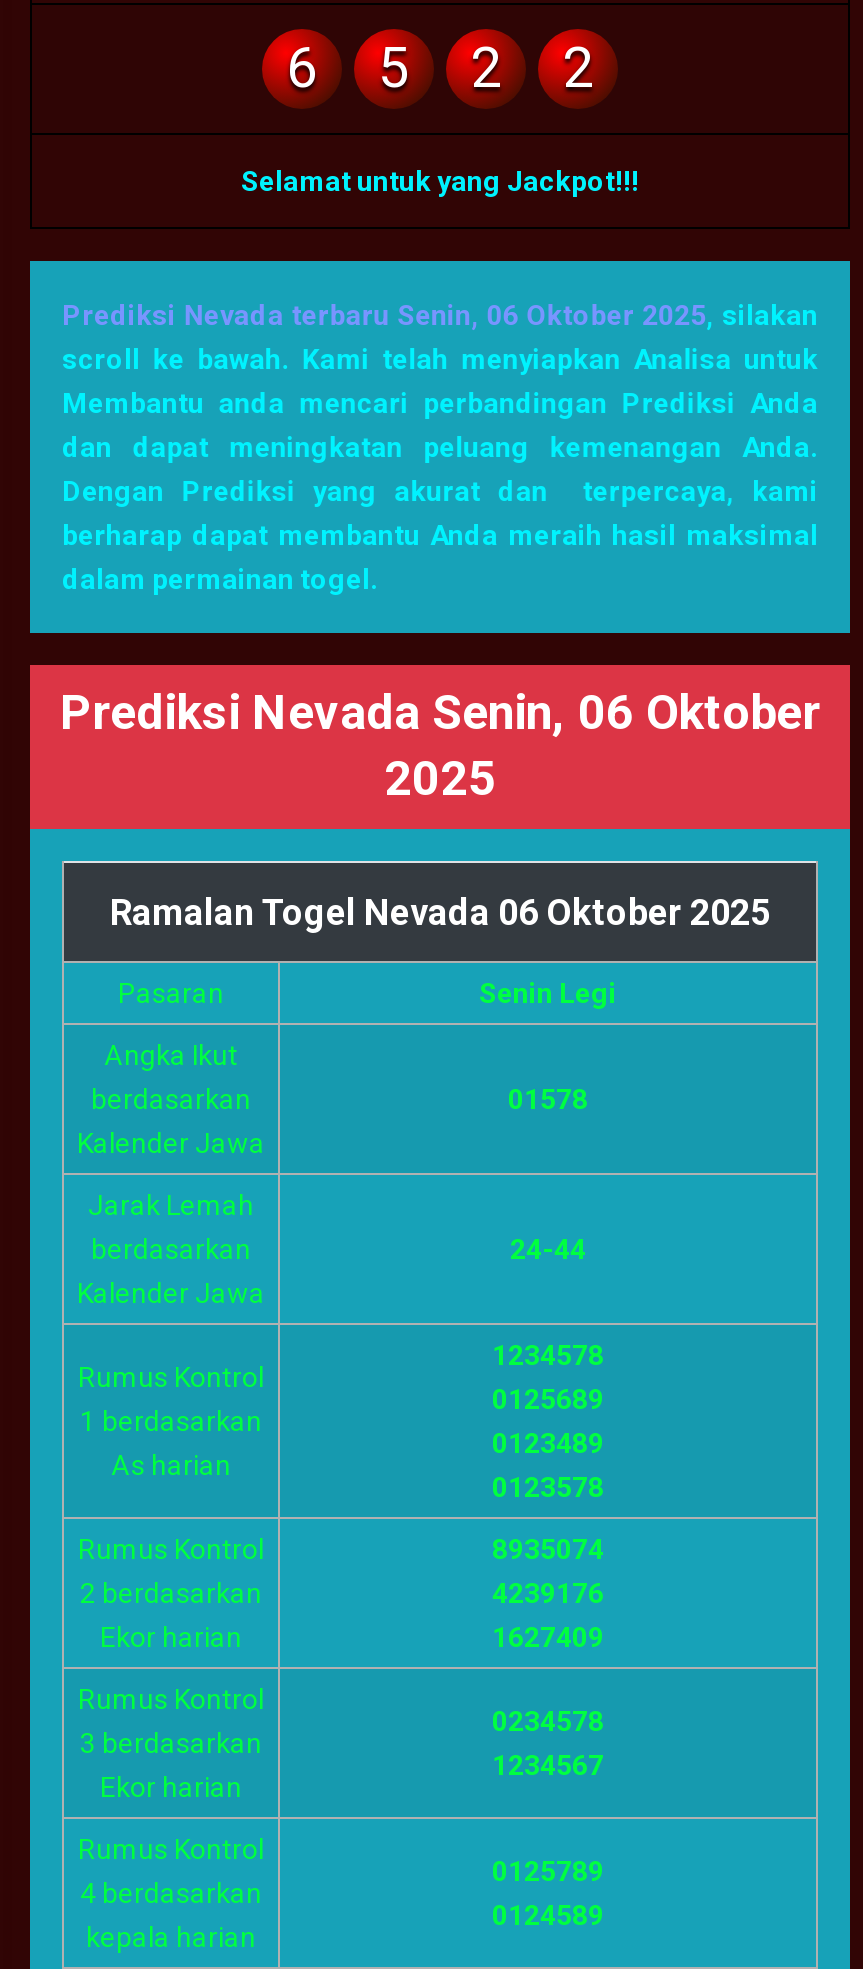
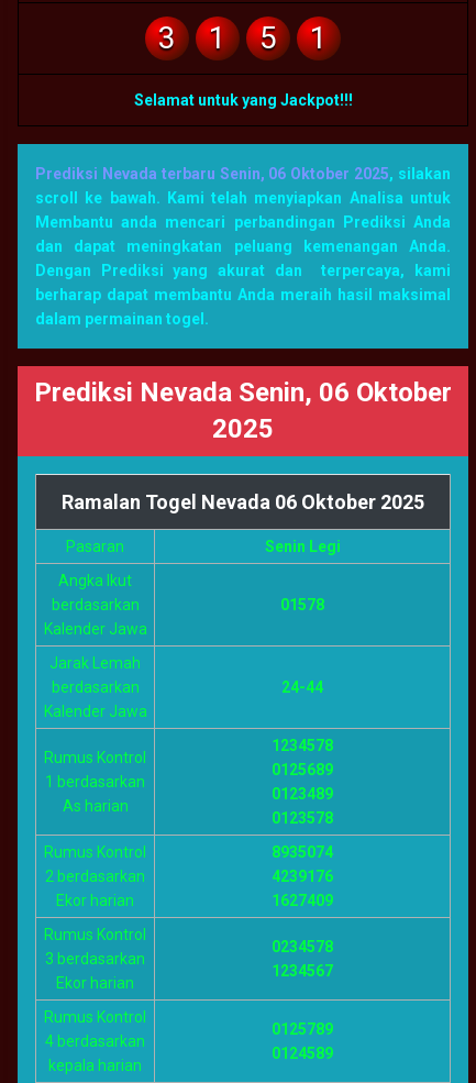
[286,35,318,101] 6 -> [158,20,226,56] 3 | 1
[470,35,594,101] 2 | 2 -> [310,20,328,56] 1

